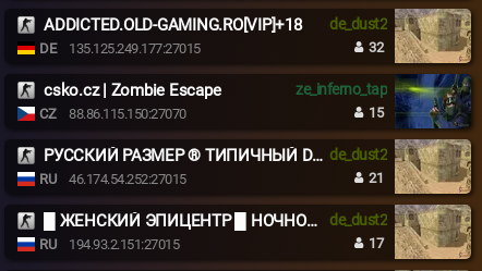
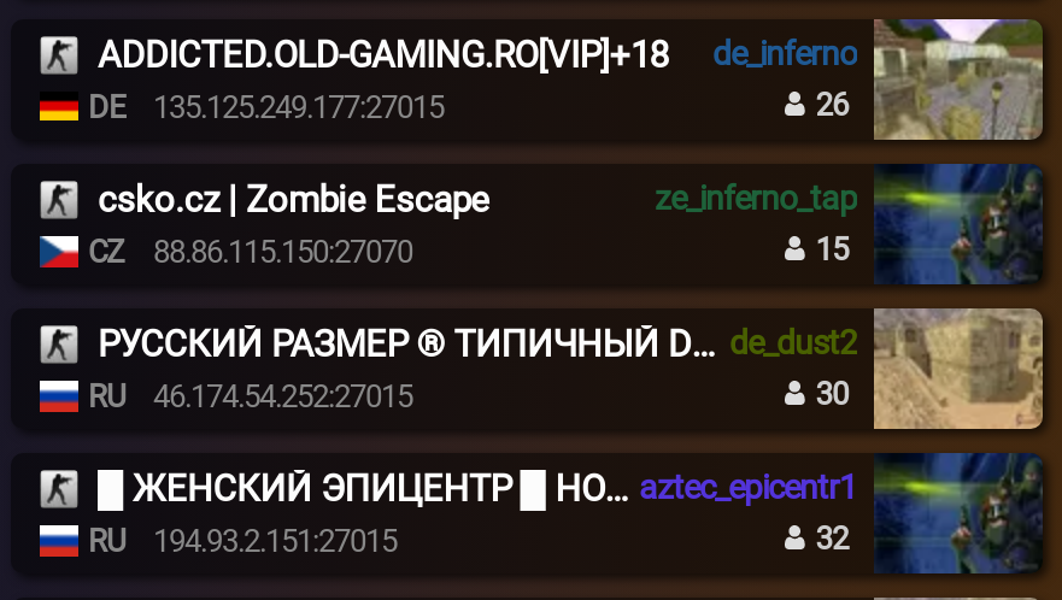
[329,8,471,64] [image] | de_dust2 -> [712,17,1043,140] [image] | de_inferno
[365,39,383,56] 32 -> [809,87,848,123] 26
[365,170,383,186] 21 -> [809,376,848,412] 30
[329,204,472,260] [image] | de_dust2 -> [639,451,1043,576] [image] | aztec_epicentr1
[365,235,383,251] 17 -> [809,520,848,557] 32

